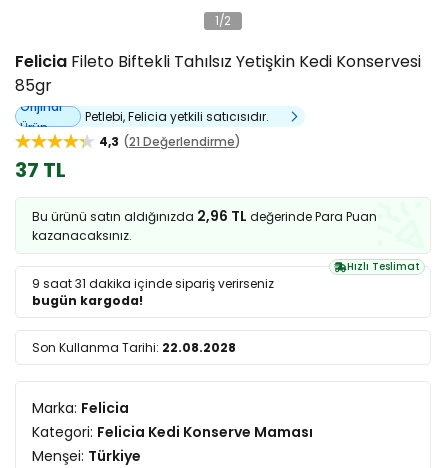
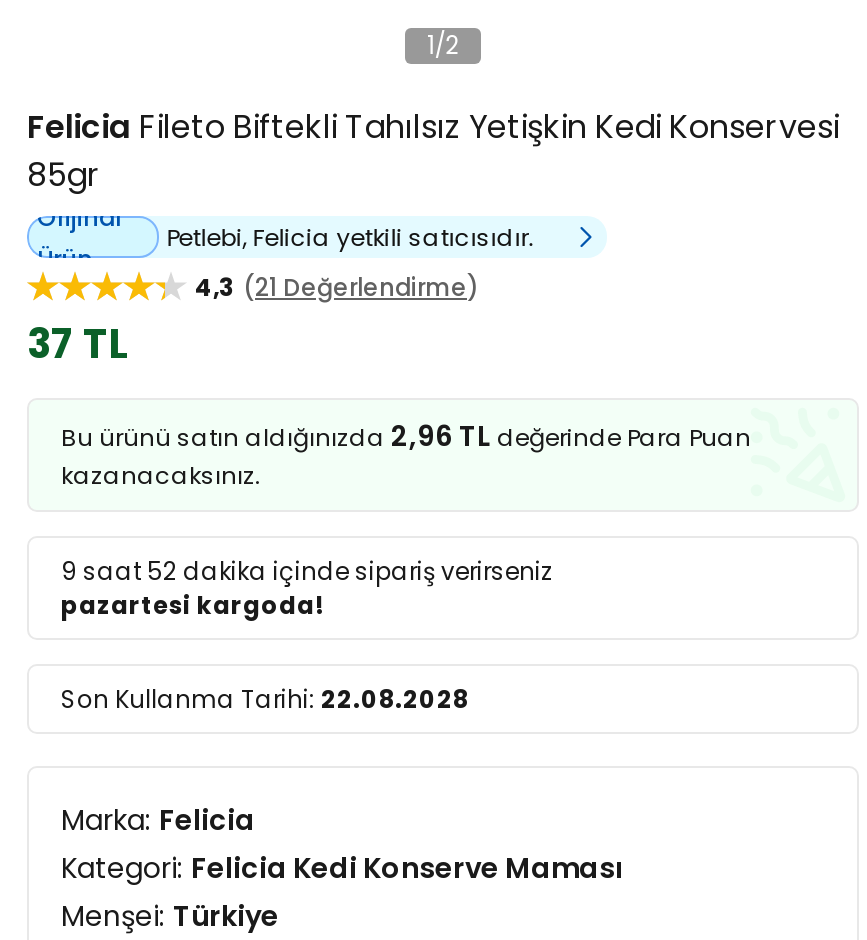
[32,259,420,309] Hızlı Teslimat | 9 saat 31 dakika içinde sipariş verirseniz | bugün kargoda! -> [61,554,553,622] 9 saat 52 dakika içinde sipariş verirseniz | pazartesi kargoda!

